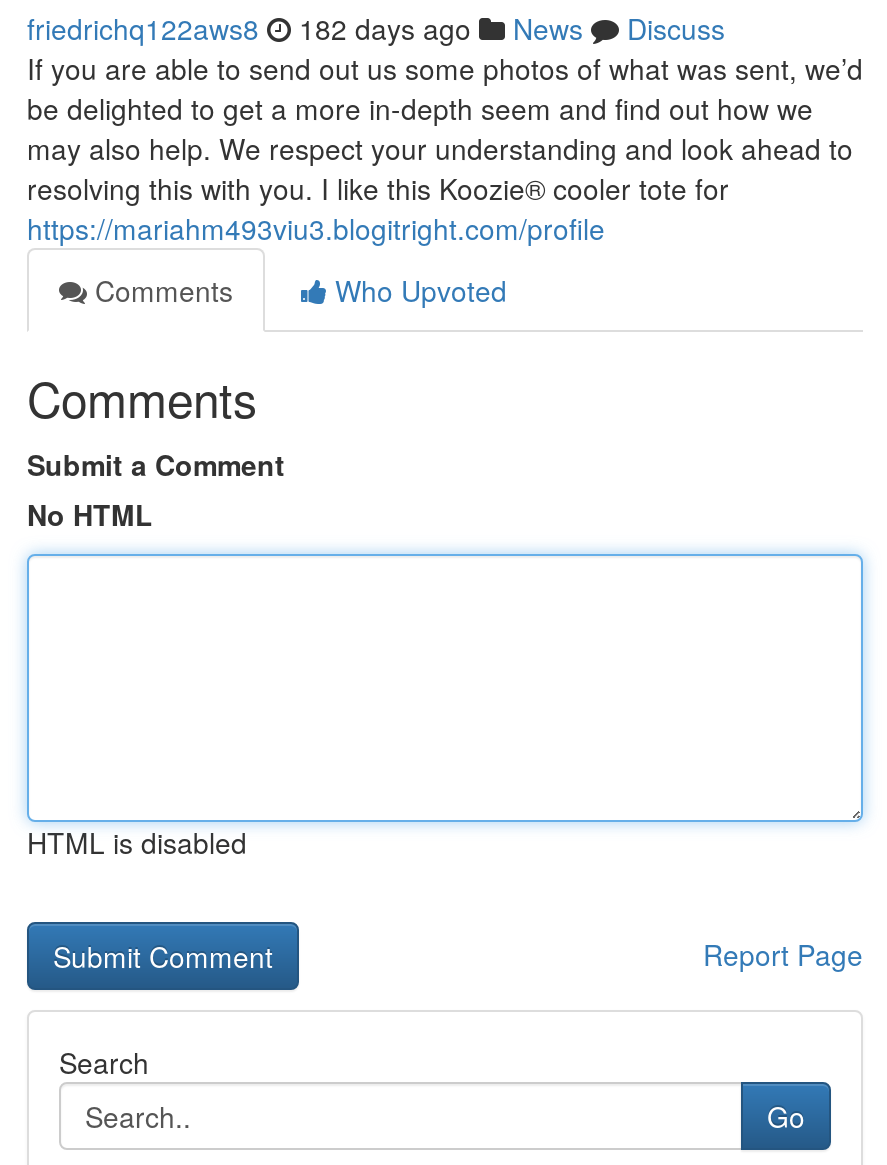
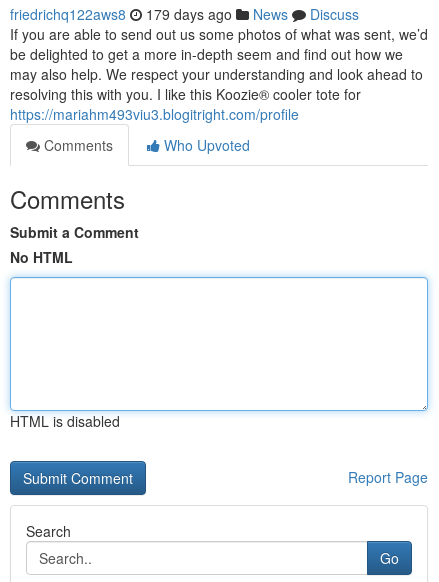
[27,8,725,48] friedrichq122aws8 182 days ago News Discuss -> [10,4,359,24] friedrichq122aws8 179 days ago News Discuss

